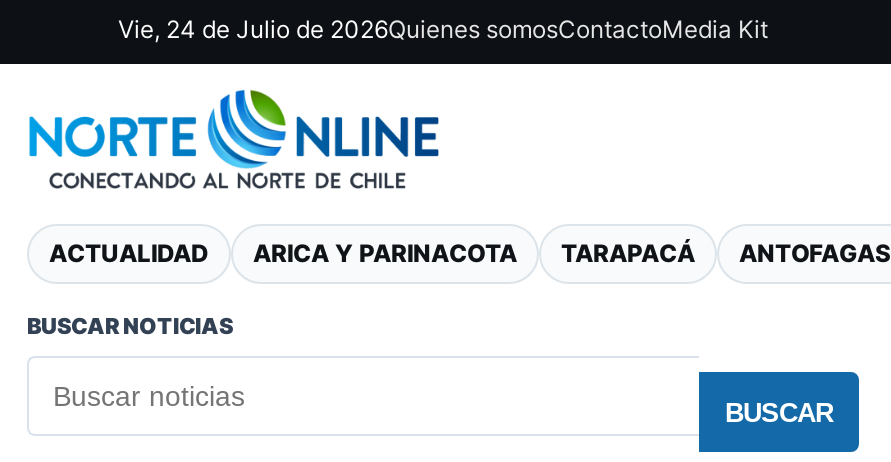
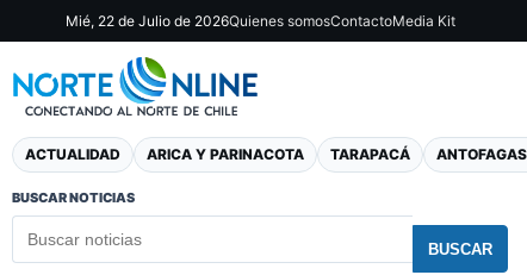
[118,14,768,44] Vie, 24 de Julio de 2026Quienes somosContactoMedia Kit -> [65,12,455,30] Mié, 22 de Julio de 2026Quienes somosContactoMedia Kit

